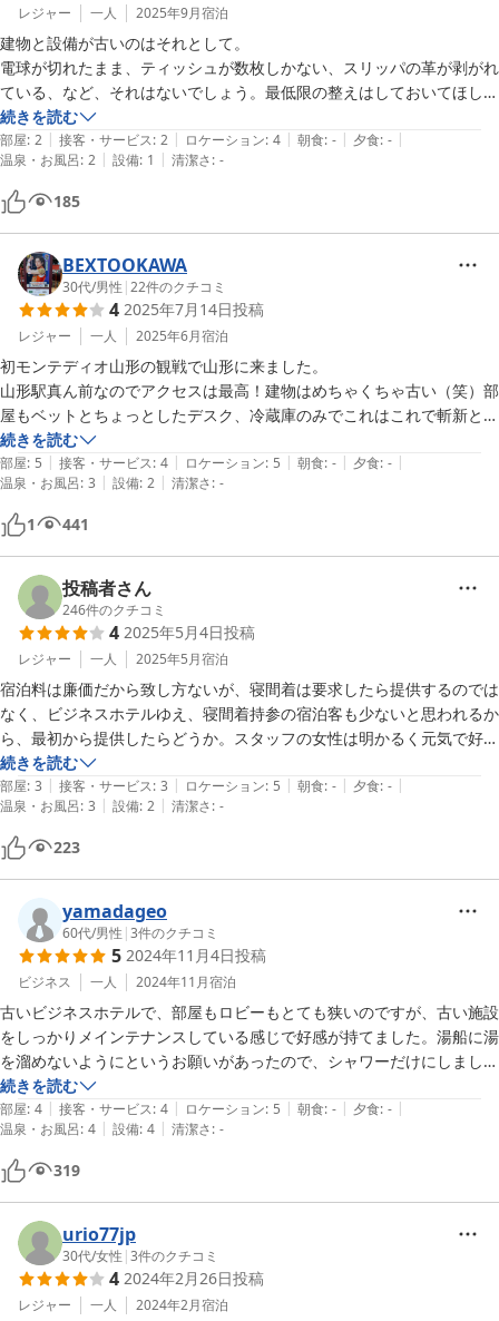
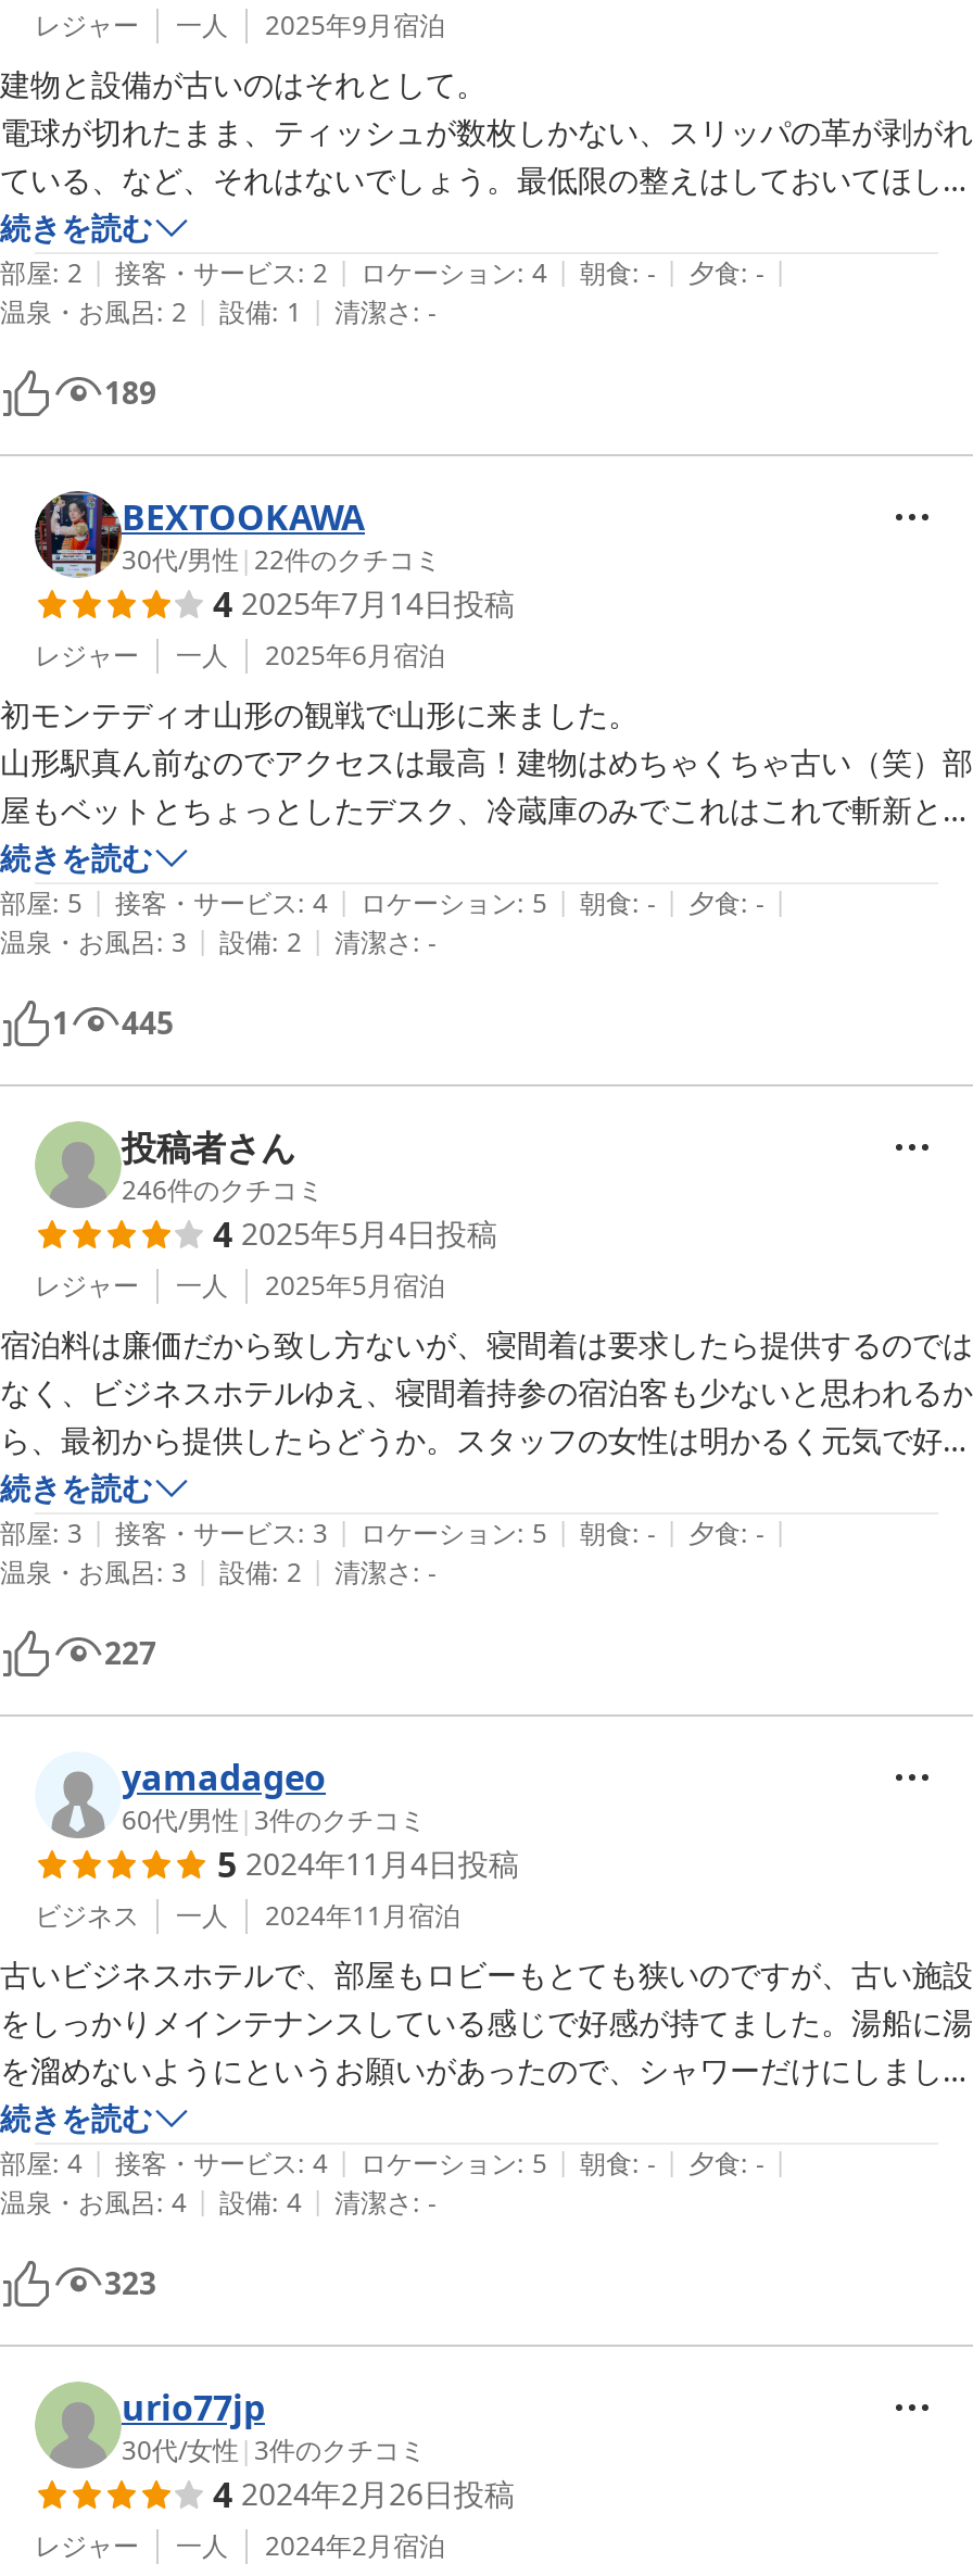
[53,190,80,212] 185 -> [104,372,156,413] 189
[27,513,89,535] 1 441 -> [52,1002,174,1043] 1 445
[53,836,80,858] 223 -> [104,1632,156,1673] 227
[53,1159,80,1181] 319 -> [104,2262,156,2303] 323

